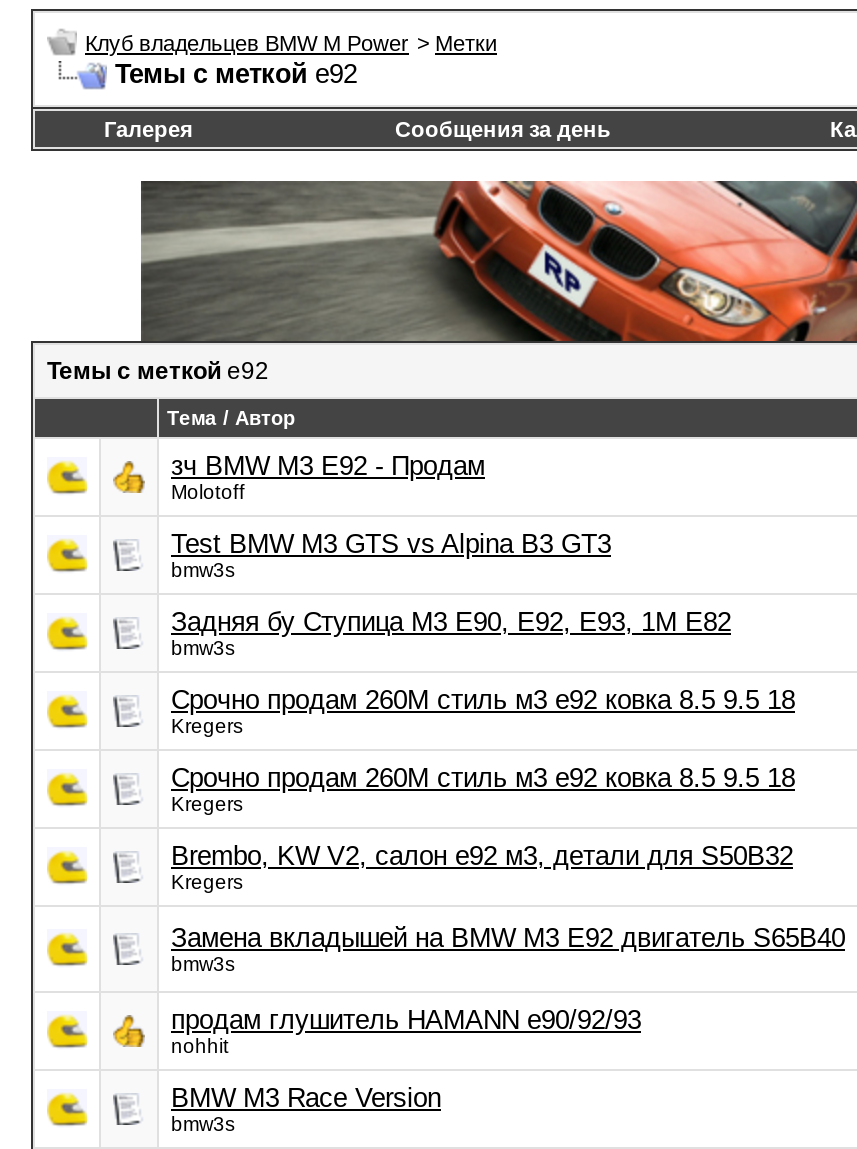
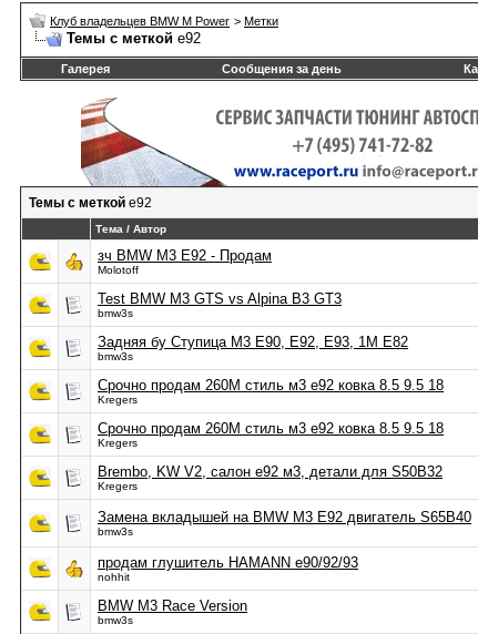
[139,179,851,343] [image] -> [80,98,475,187] [image]

